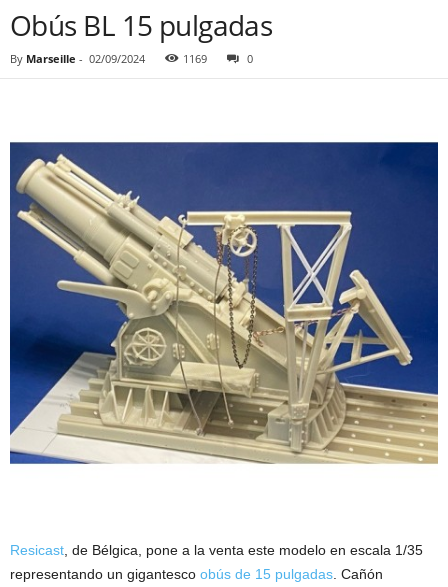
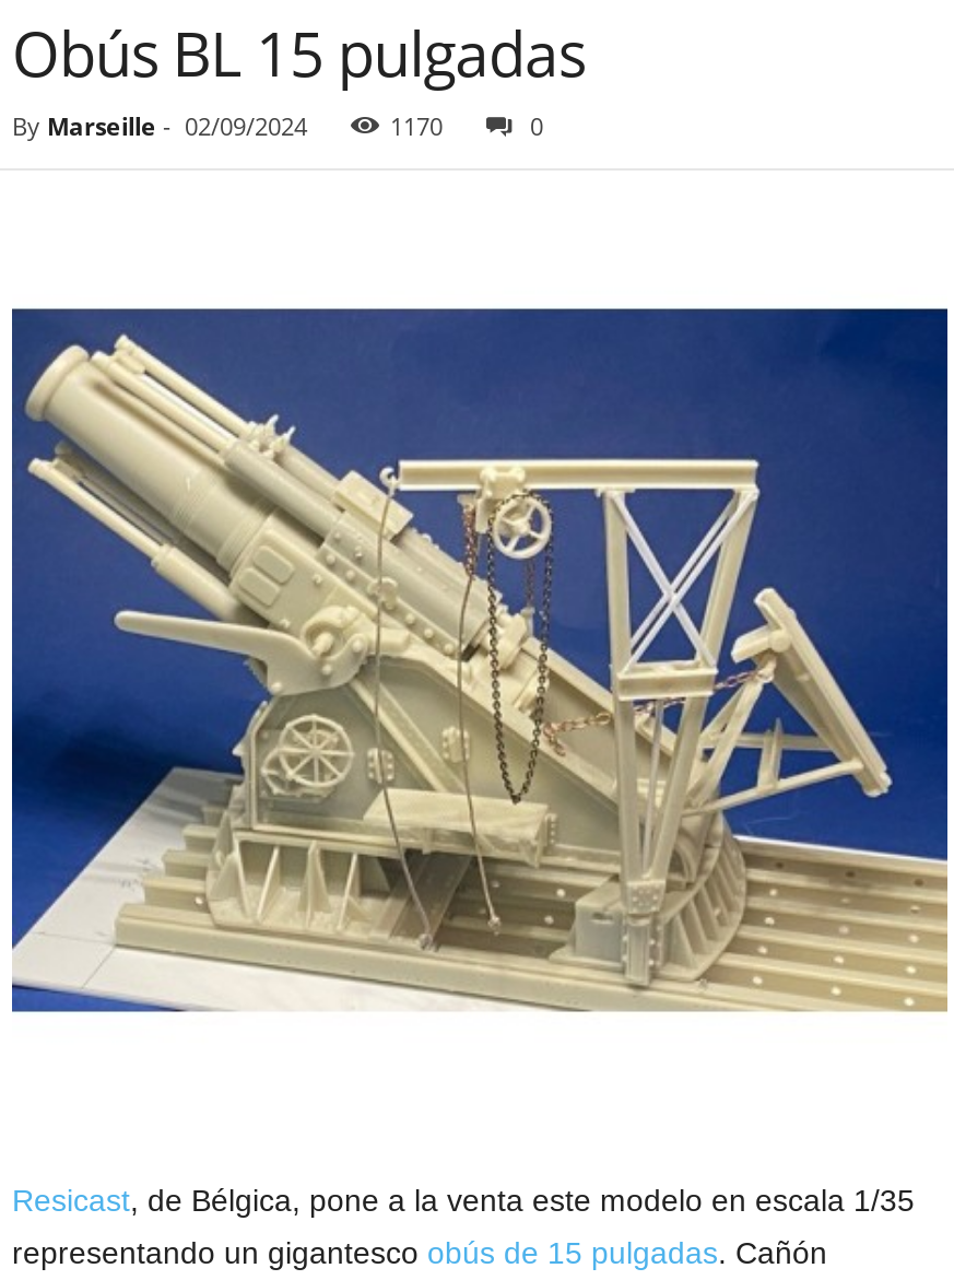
[183,51,207,66] 1169 -> [390,109,443,142] 1170

